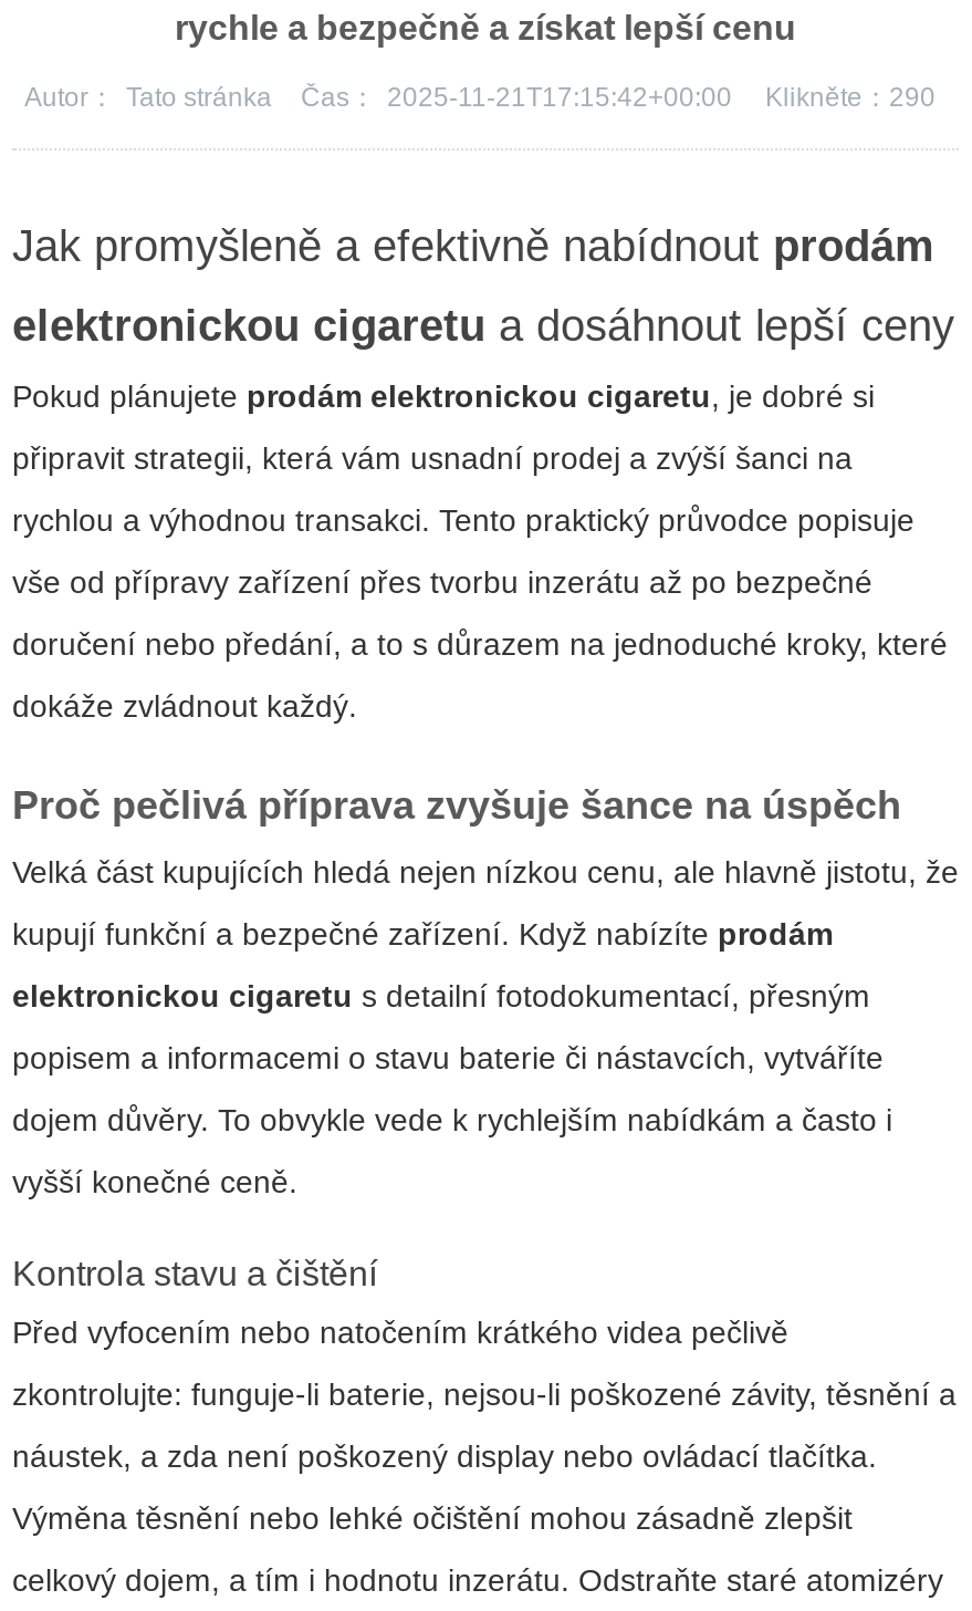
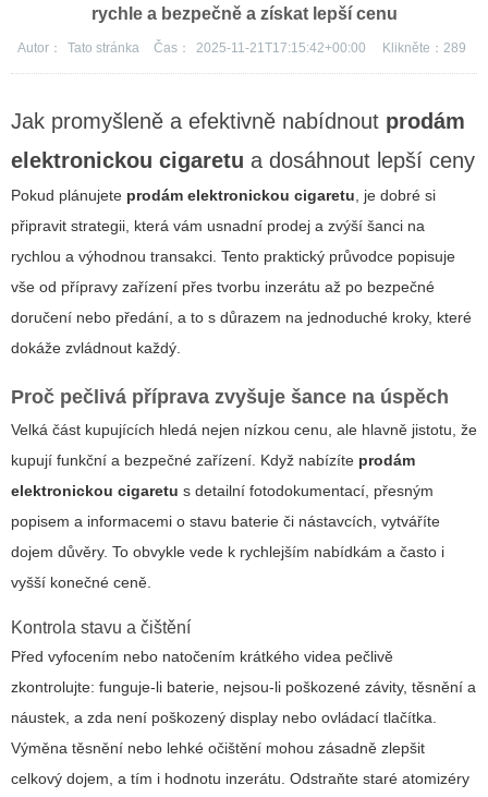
[24,83,936,114] Autor： Tato stránka Čas： 2025-11-21T17:15:42+00:00 Klikněte：290 -> [17,41,466,56] Autor： Tato stránka Čas： 2025-11-21T17:15:42+00:00 Klikněte：289

